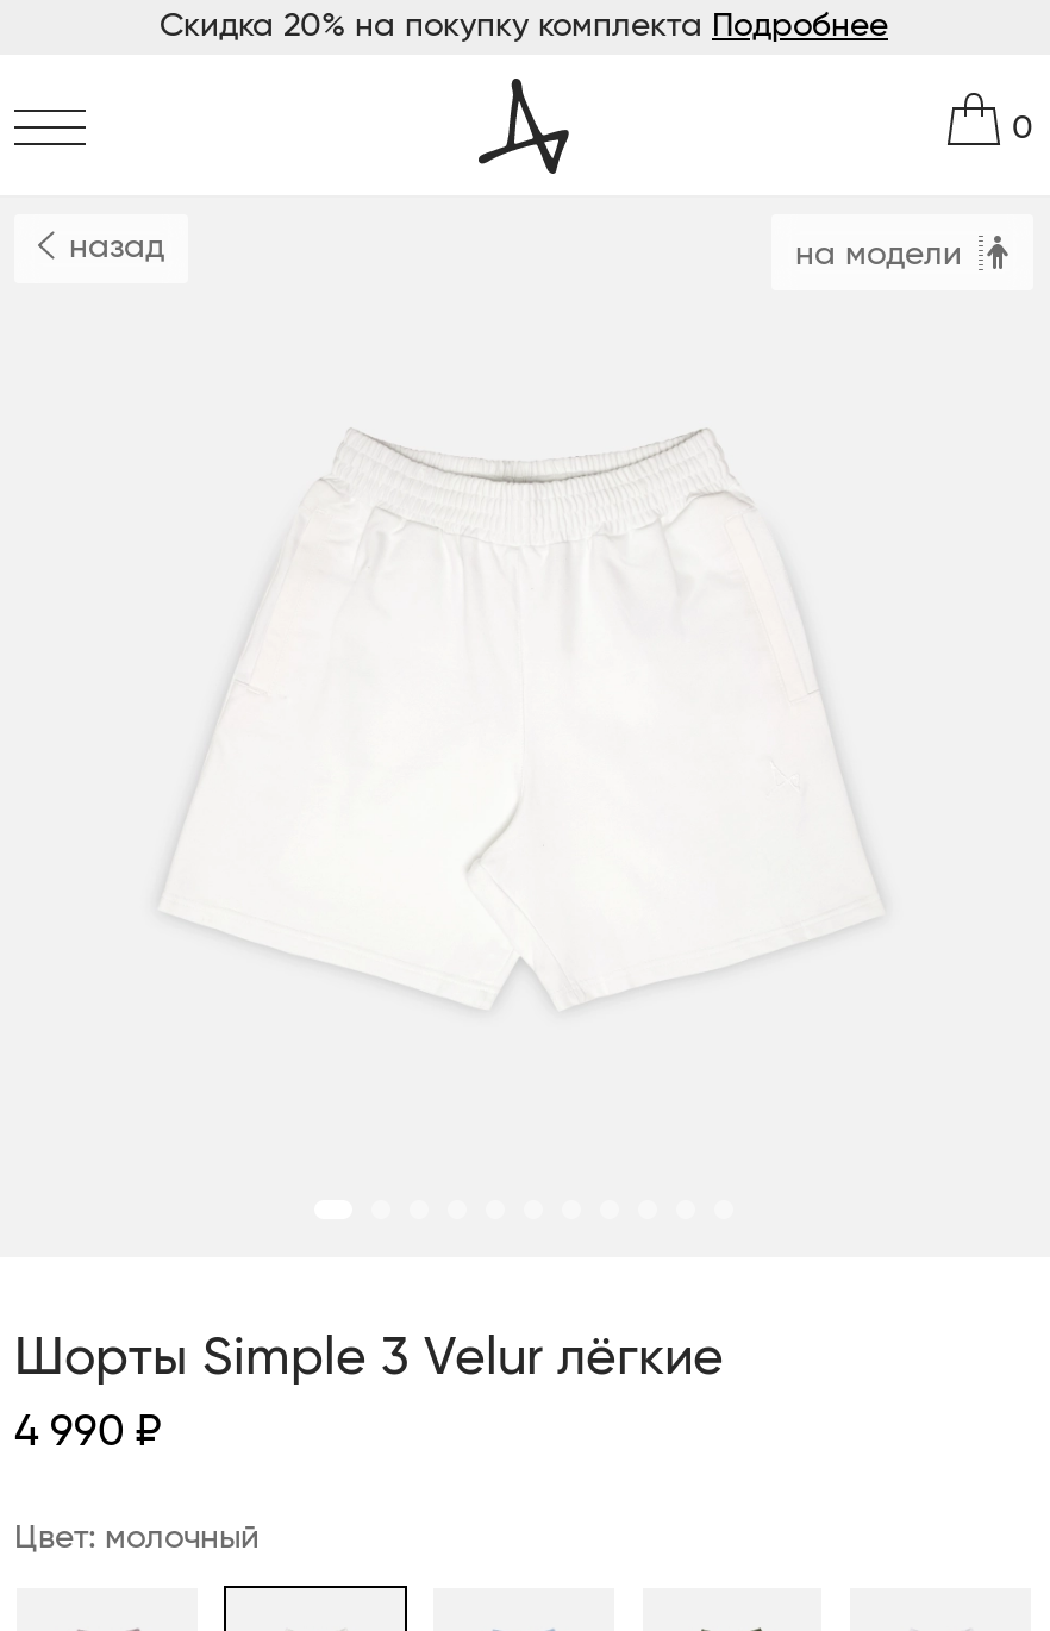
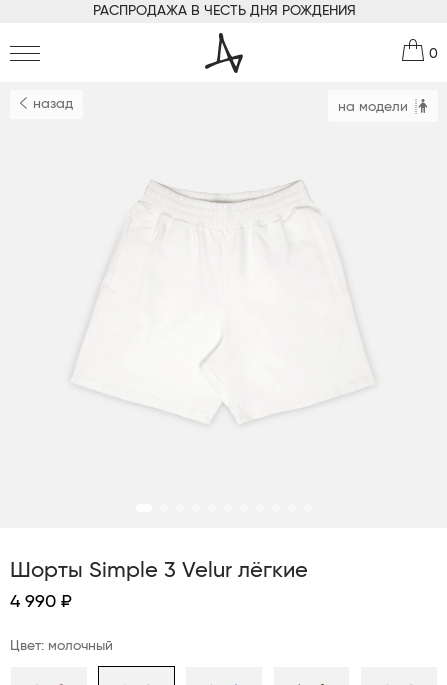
[160,10,888,43] Скидка 20% на покупку комплекта Подробнее -> [92,4,355,18] РАСПРОДАЖА В ЧЕСТЬ ДНЯ РОЖДЕНИЯ

